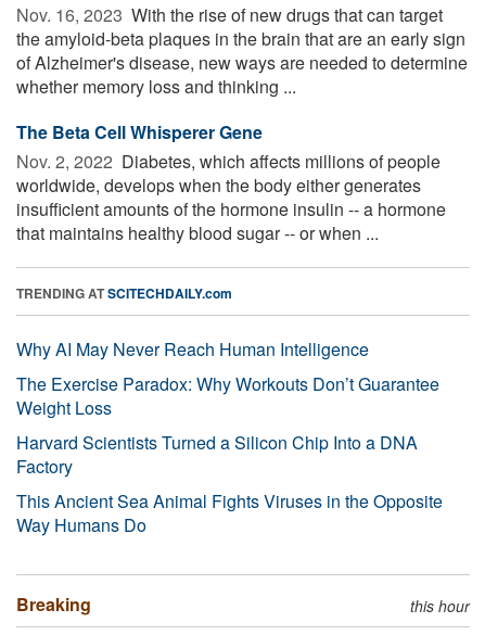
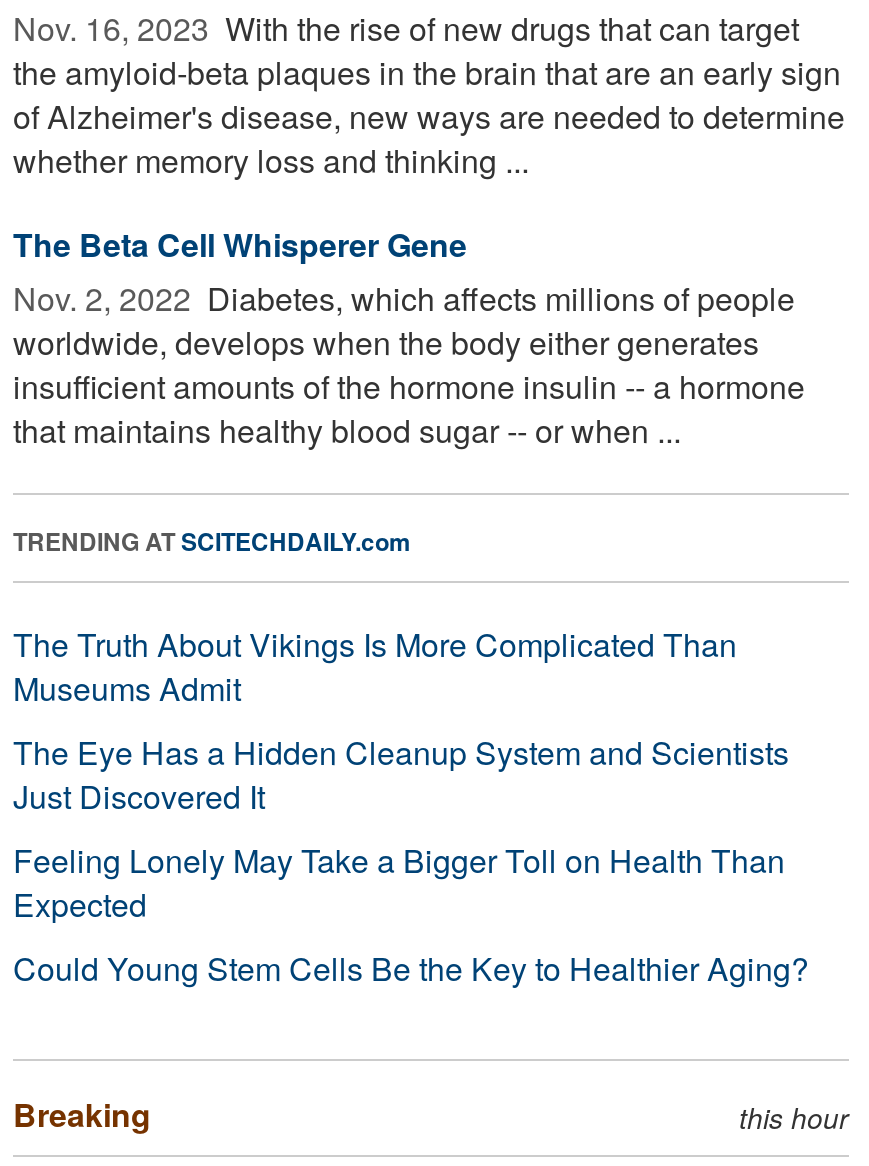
[16,337,443,538] Why AI May Never Reach Human Intelligence | The Exercise Paradox: Why Workouts Don’t Guarantee | Weight Loss | Harvard Scientists Turned a Silicon Chip Into a DNA | Factory | This Ancient Sea Animal Fights Viruses in the Opposite | Way Humans Do -> [13,620,809,990] The Truth About Vikings Is More Complicated Than | Museums Admit | The Eye Has a Hidden Cleanup System and Scientists | Just Discovered It | Feeling Lonely May Take a Bigger Toll on Health Than | Expected | Could Young Stem Cells Be the Key to Healthier Aging?

